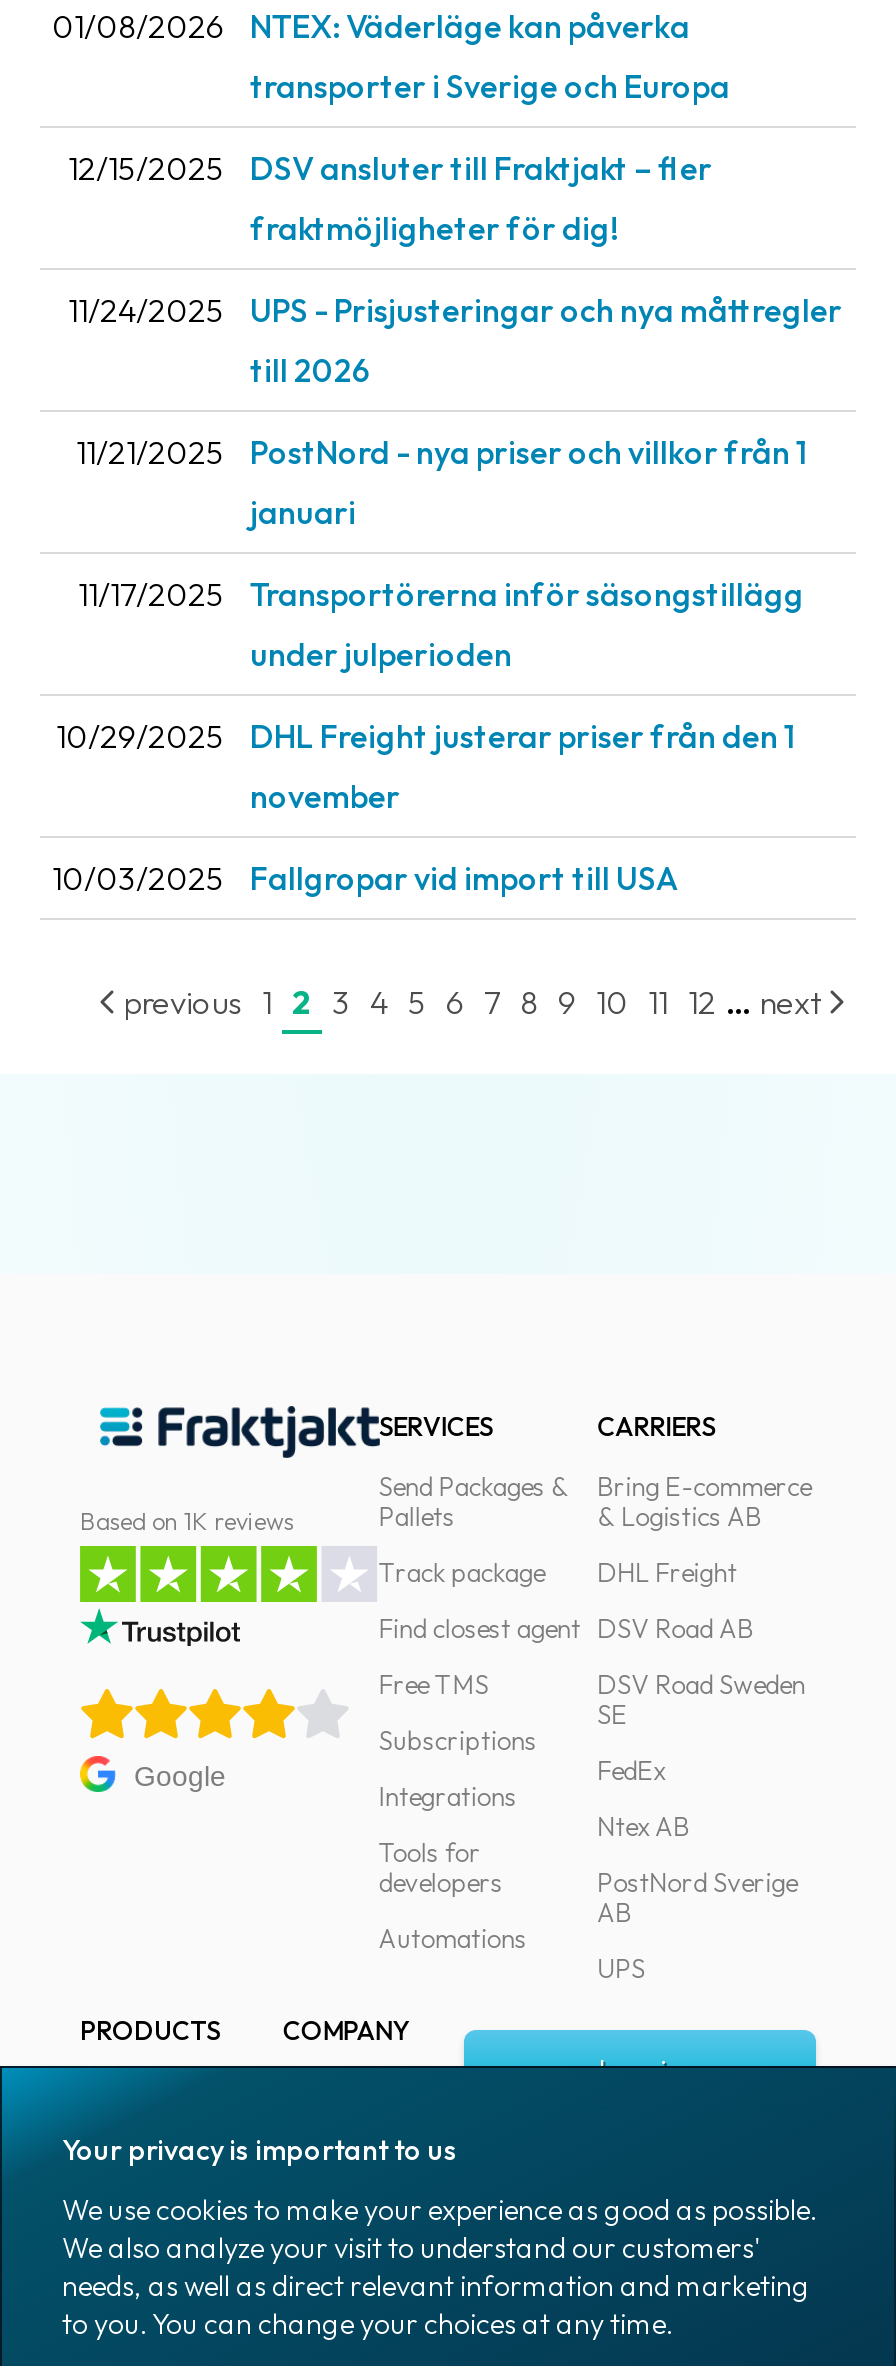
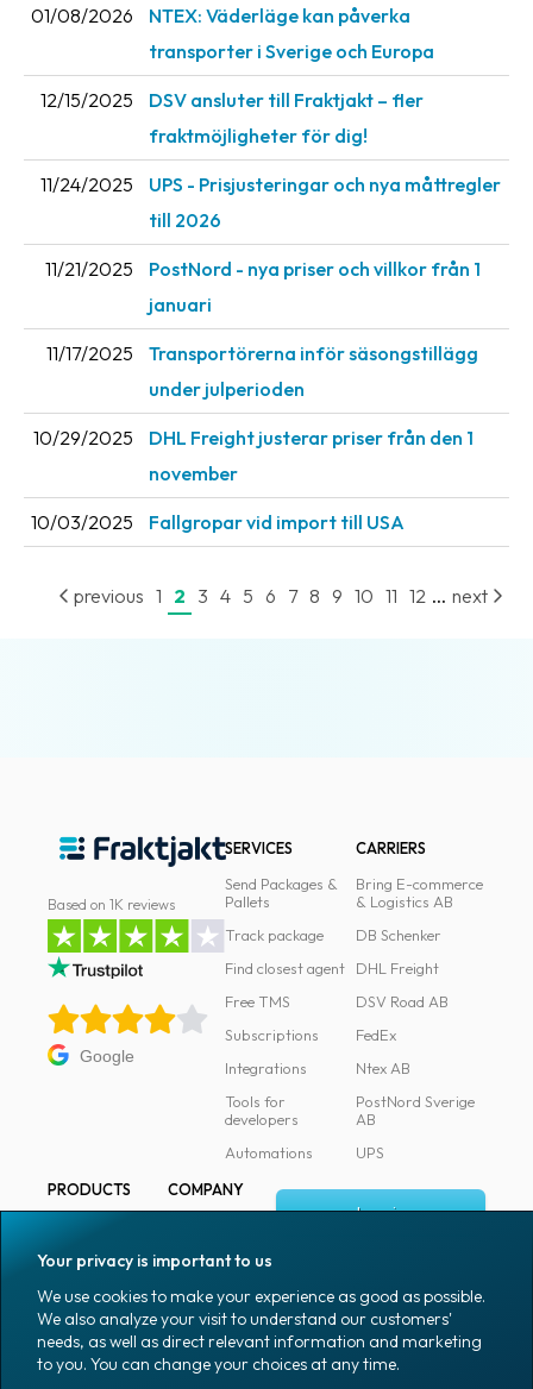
moved [597,1556,753,1644] -> [355,959,448,1011]: DHL Freight | DSV Road AB
none -> [355,925,441,944] DB Schenker
[597,1668,805,1730] DSV Road Sweden | SE -> none

